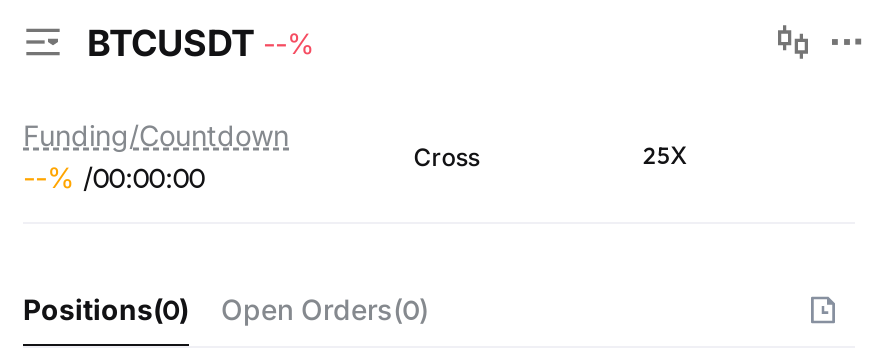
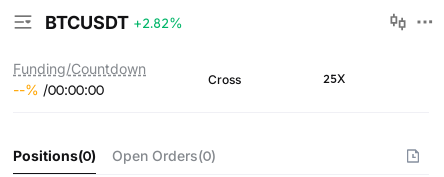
[87,21,315,63] BTCUSDT --% -> [45,11,183,32] BTCUSDT +2.82%

